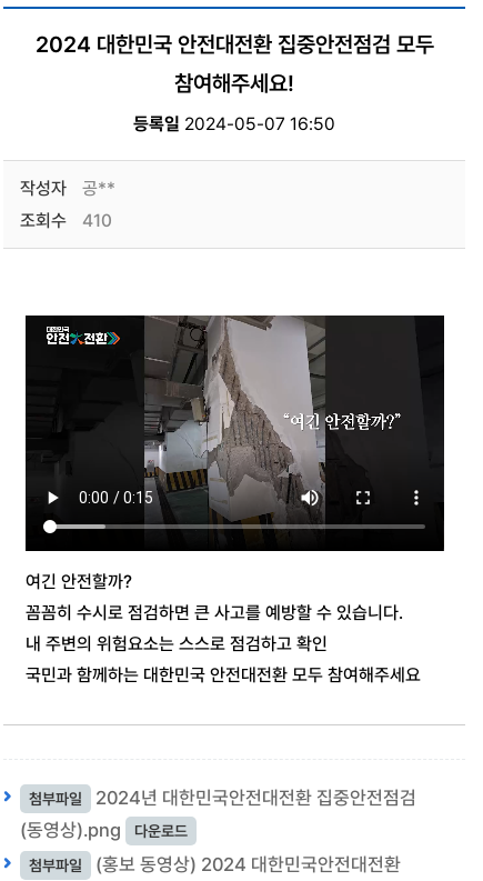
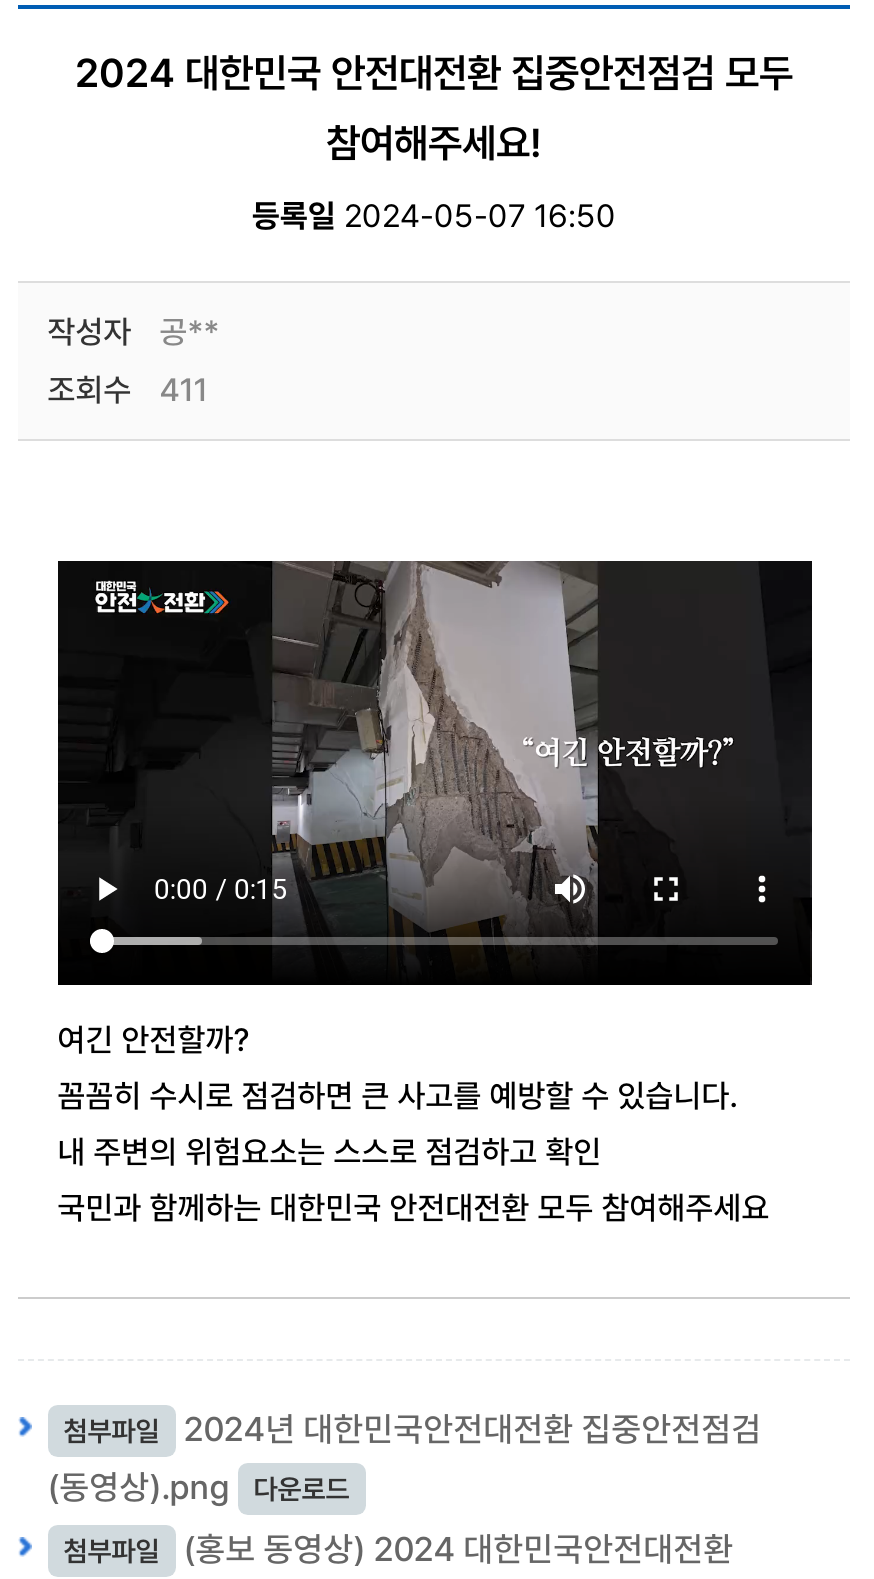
[20,210,112,231] 조회수 410 -> [47,371,207,409] 조회수 411

